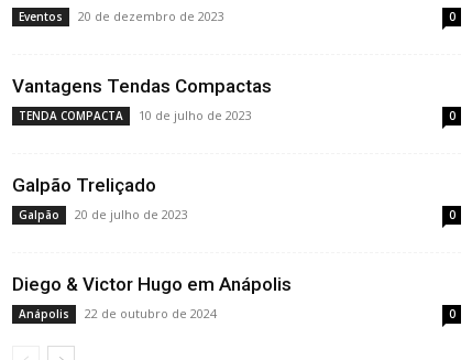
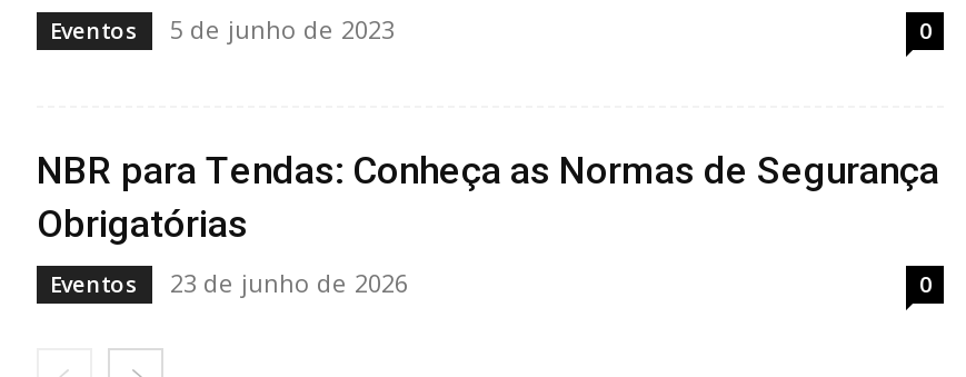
[78,7,224,24] 20 de dezembro de 2023 -> [170,11,395,45] 5 de junho de 2023
[12,74,455,321] Vantagens Tendas Compactas | TENDA COMPACTA | 10 de julho de 2023 | 0 | Galpão Treliçado | Galpão | 20 de julho de 2023 | 0 | Diego & Victor Hugo em Anápolis | Anápolis | 22 de outubro de 2024 -> [37,147,939,298] NBR para Tendas: Conheça as Normas de Segurança | Obrigatórias | Eventos | 23 de junho de 2026

